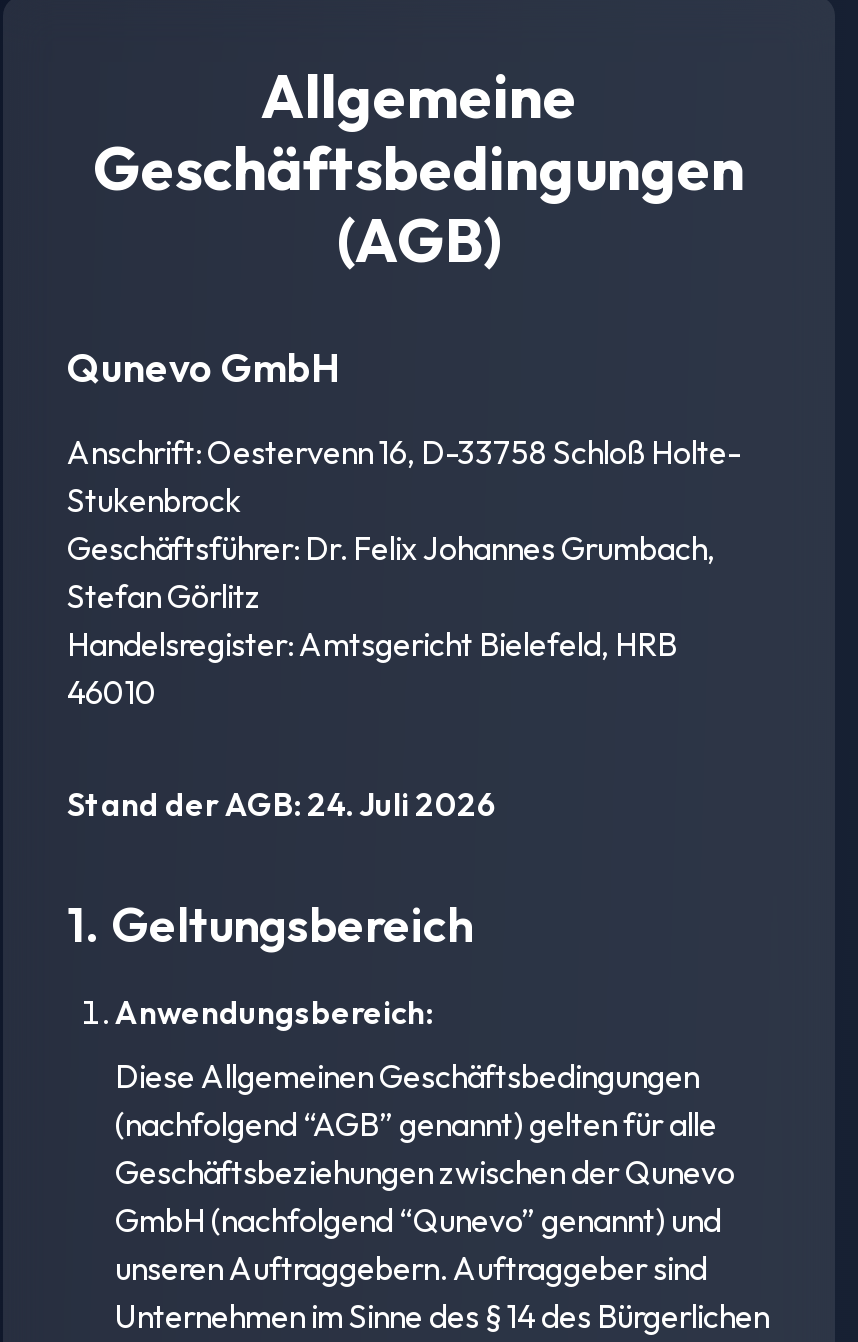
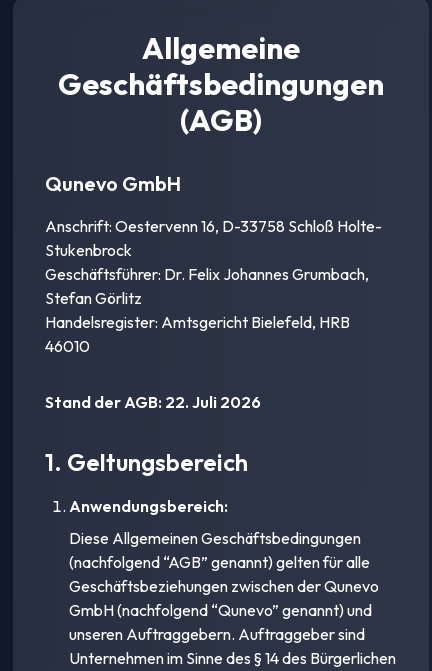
[67,784,497,824] Stand der AGB: 24. Juli 2026 -> [45,392,261,412] Stand der AGB: 22. Juli 2026

